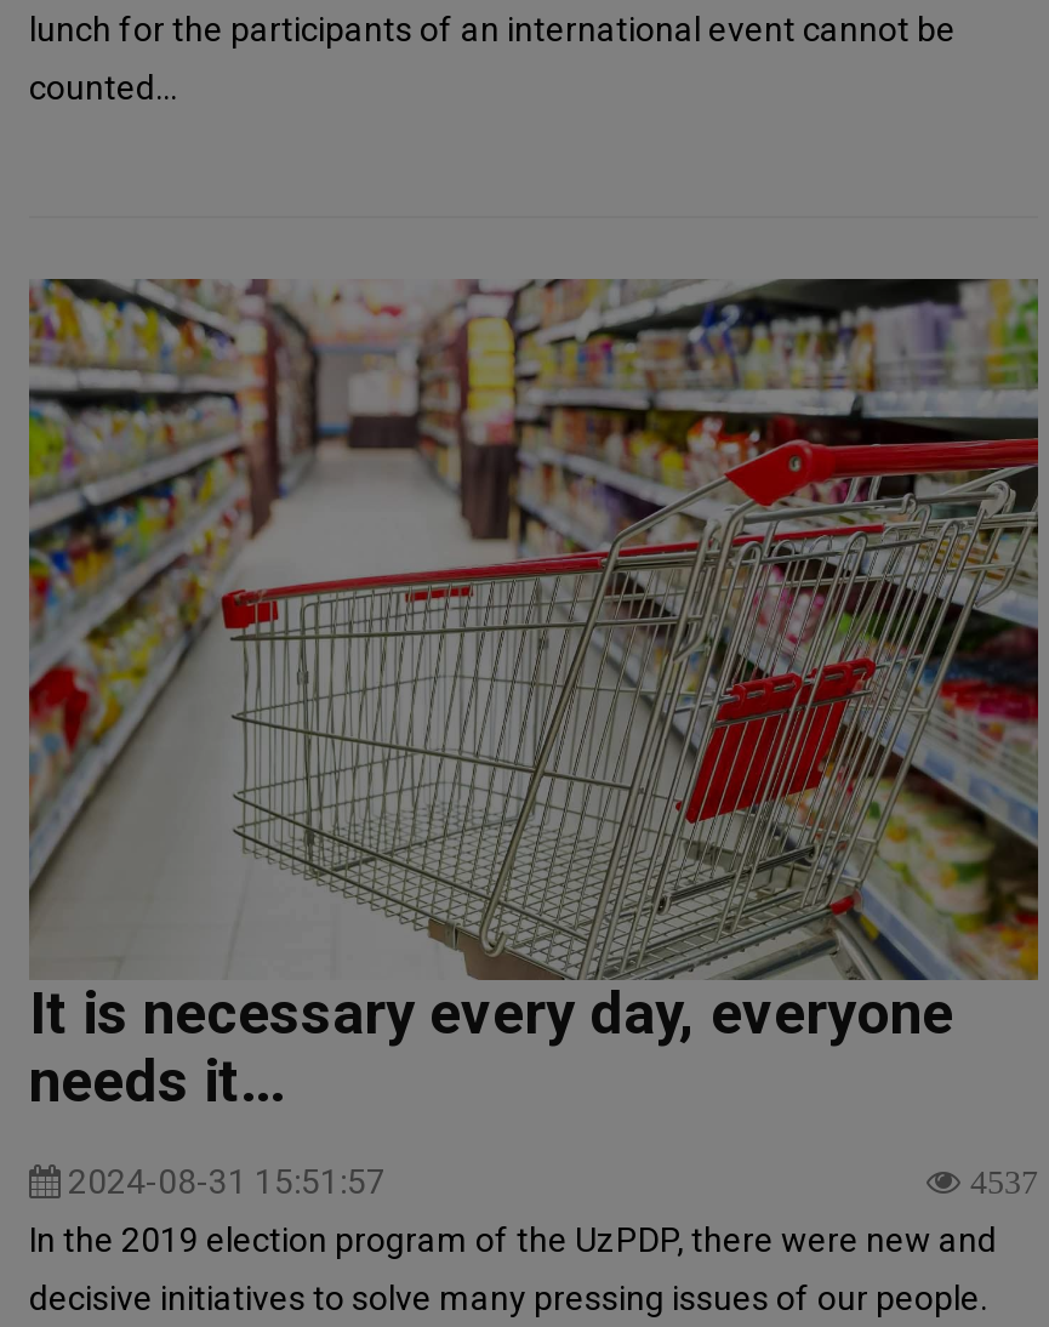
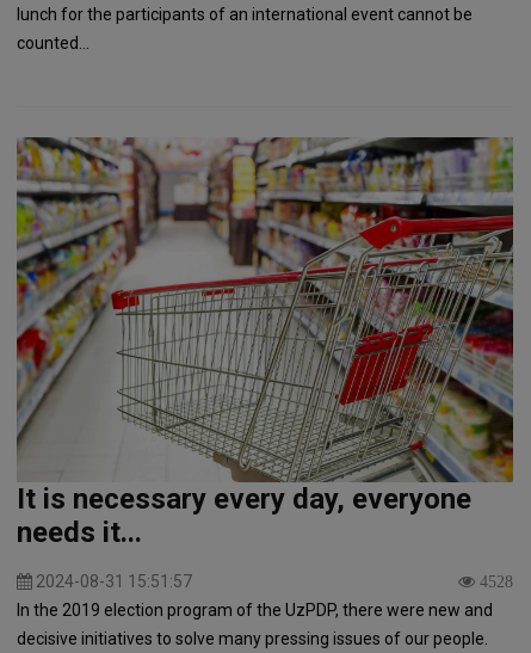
[960,1164,1038,1198] 4537 -> [475,573,513,590] 4528

